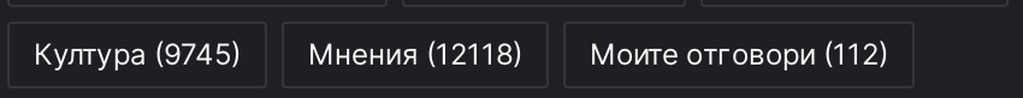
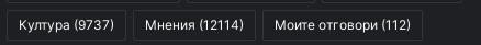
[34,35,241,71] Култура (9745) -> [19,16,114,33] Култура (9737)
[308,35,522,71] Мнения (12118) -> [145,16,244,33] Мнения (12114)

